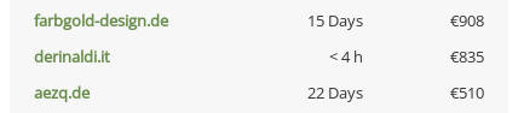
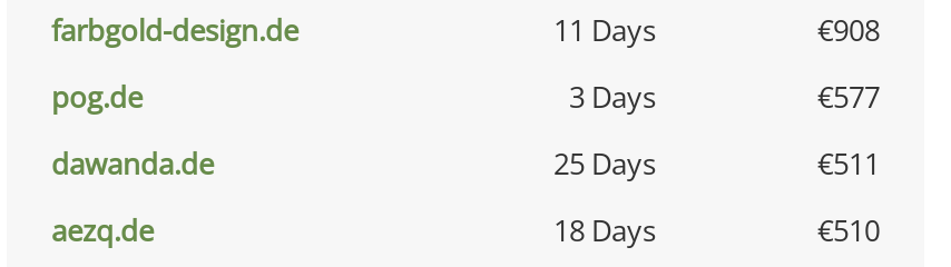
[307,10,362,31] 15 Days -> [553,10,656,50] 11 Days
[34,46,484,67] derinaldi.it | < 4 h | €835 -> [51,77,880,184] pog.de | 3 Days | €577 | dawanda.de | 25 Days | €511
[307,82,362,103] 22 Days -> [553,210,656,250] 18 Days

